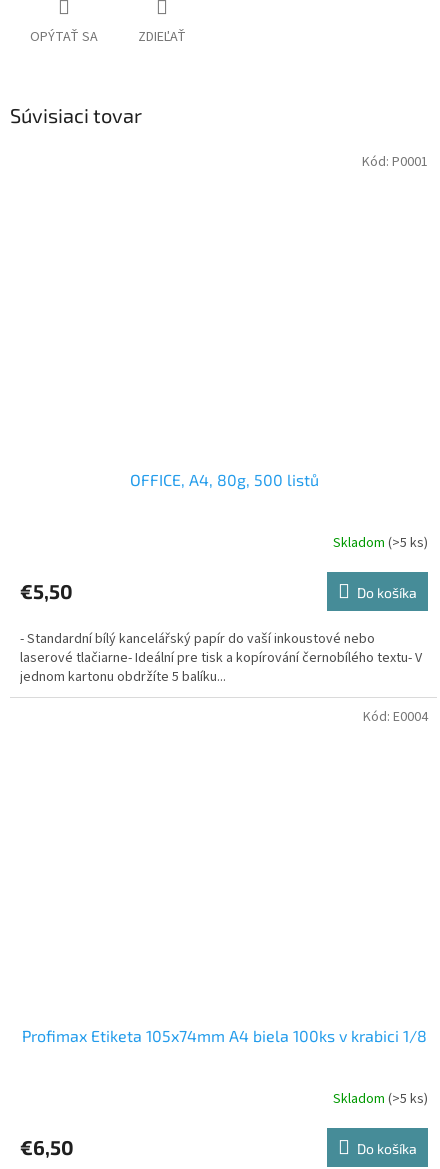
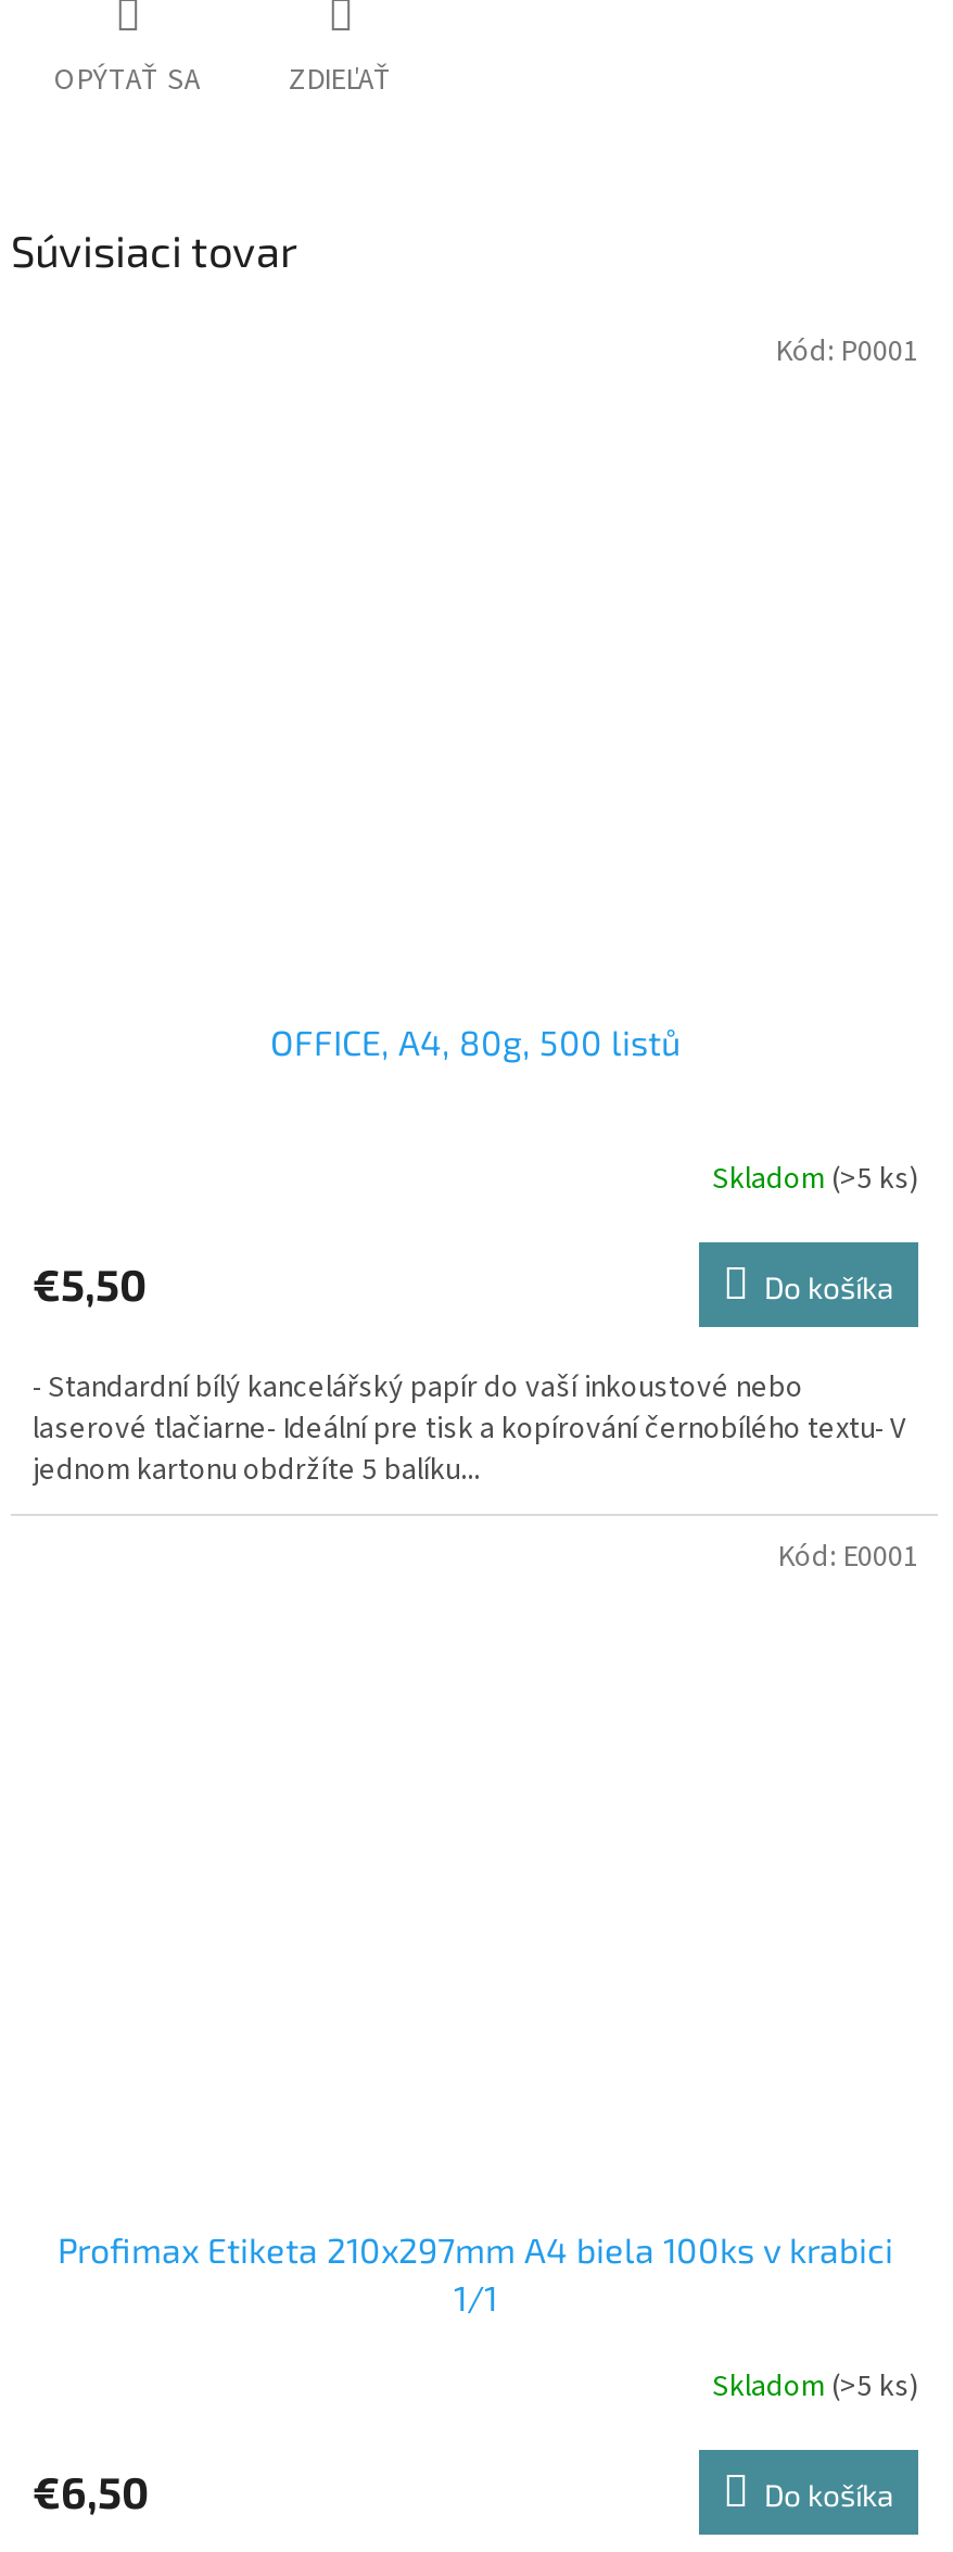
[363,707,428,727] Kód: E0004 -> [777,1536,918,1580] Kód: E0001
[21,1026,426,1045] Profimax Etiketa 105x74mm A4 biela 100ks v krabici 1/8 -> [58,2229,893,2318] Profimax Etiketa 210x297mm A4 biela 100ks v krabici | 1/1

